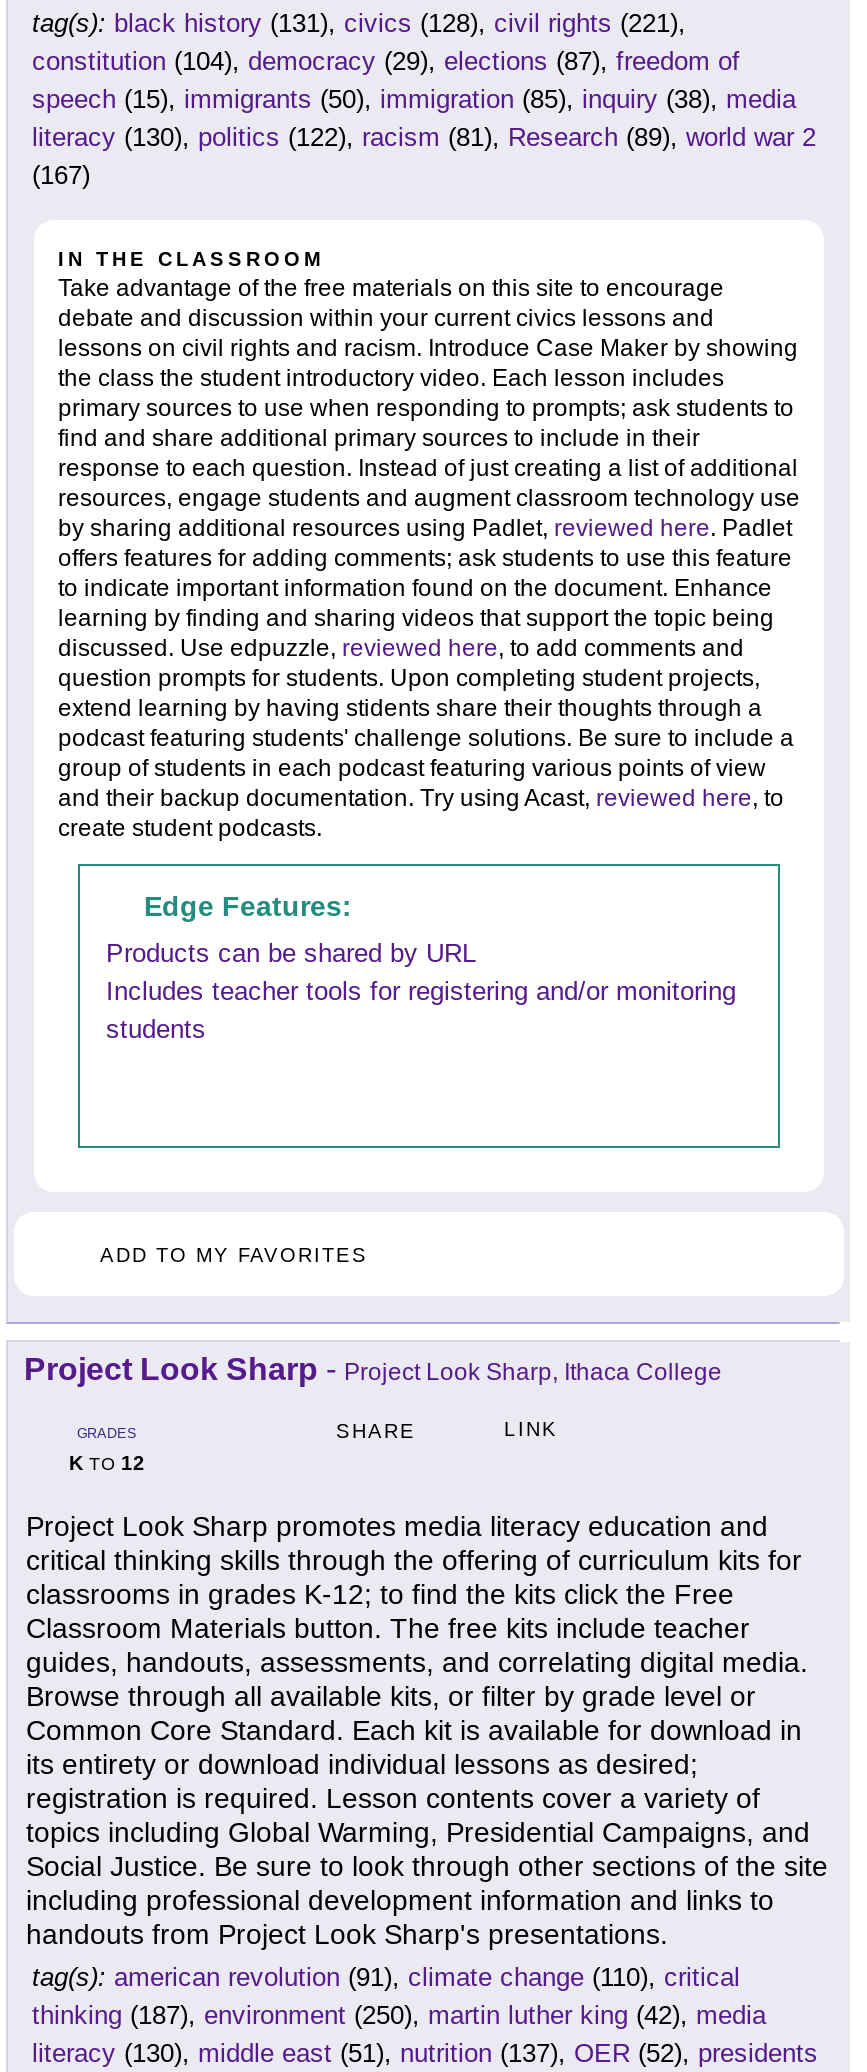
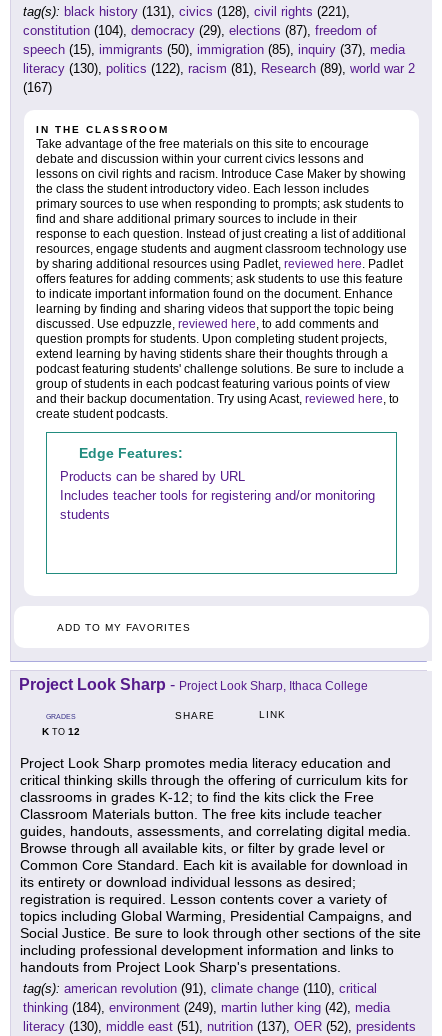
[32,84,796,114] speech (15), immigrants (50), immigration (85), inquiry (38), media -> [23,42,405,57] speech (15), immigrants (50), immigration (85), inquiry (37), media
[32,2000,766,2030] thinking (187), environment (250), martin luther king (42), media -> [23,1000,390,1015] thinking (184), environment (249), martin luther king (42), media

